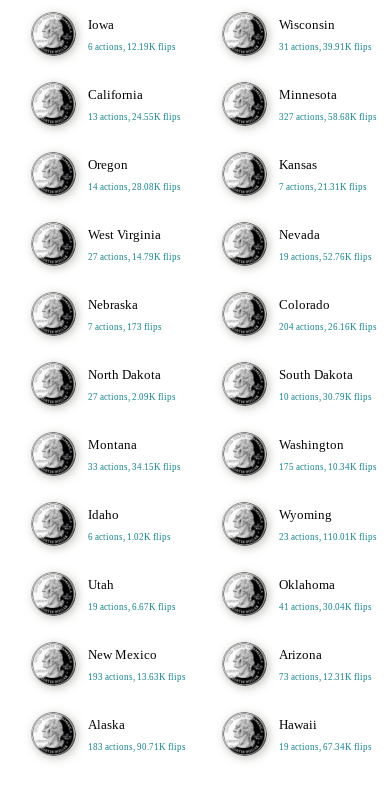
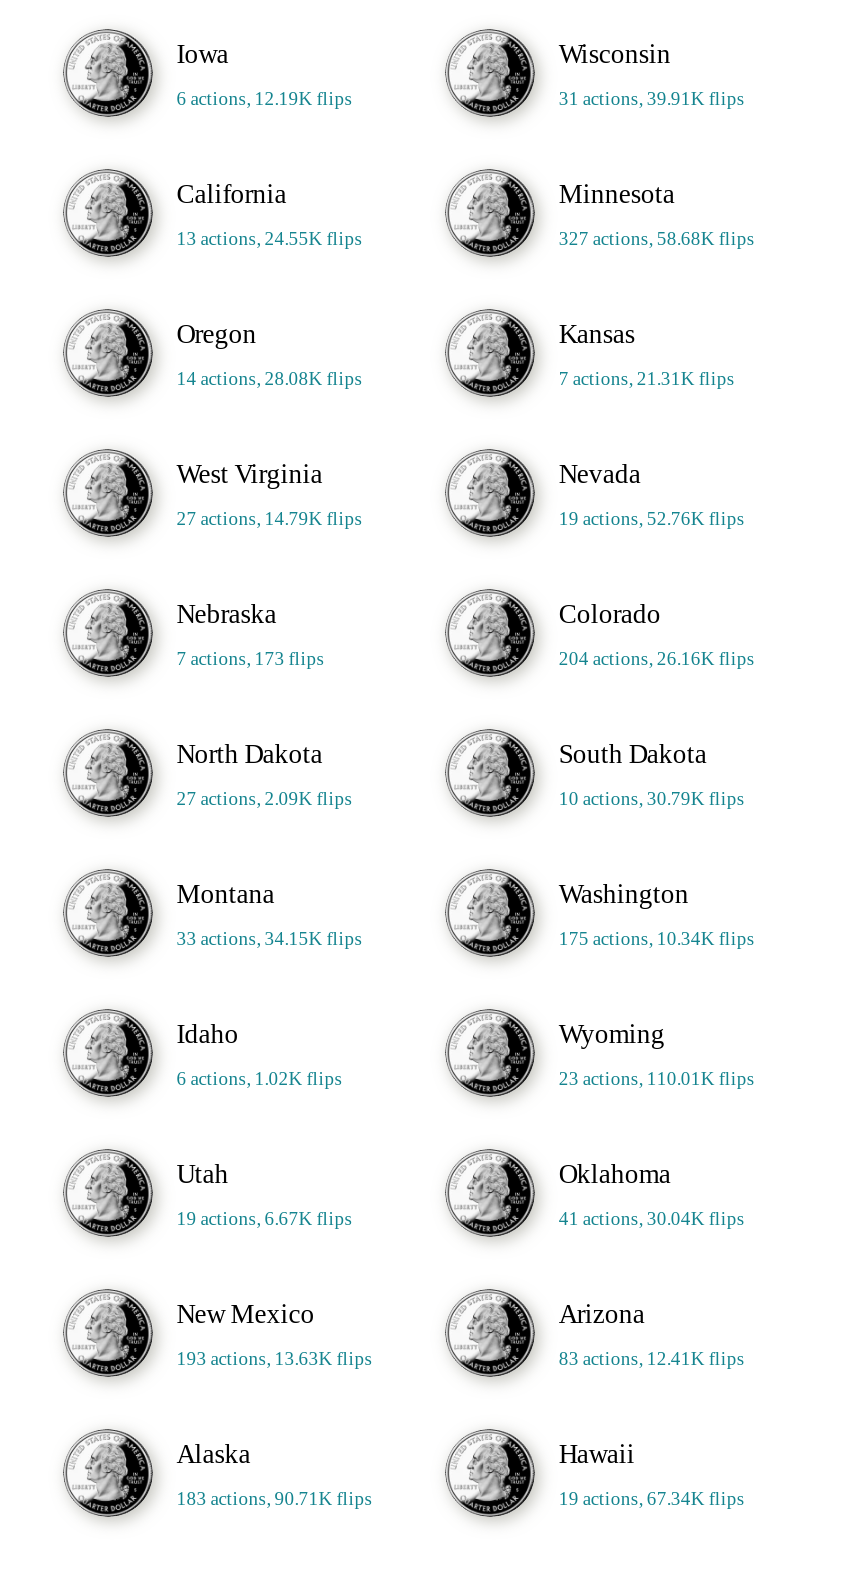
[279,672,372,682] 73 actions, 12.31K flips -> [559,1349,745,1369] 83 actions, 12.41K flips

